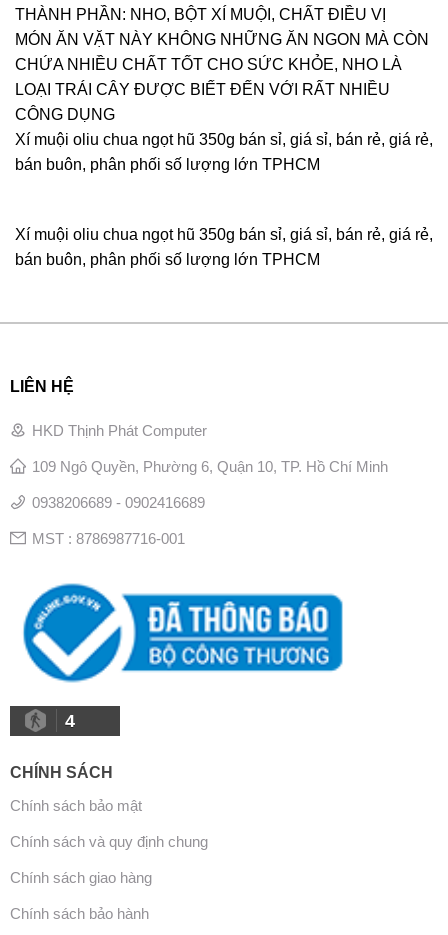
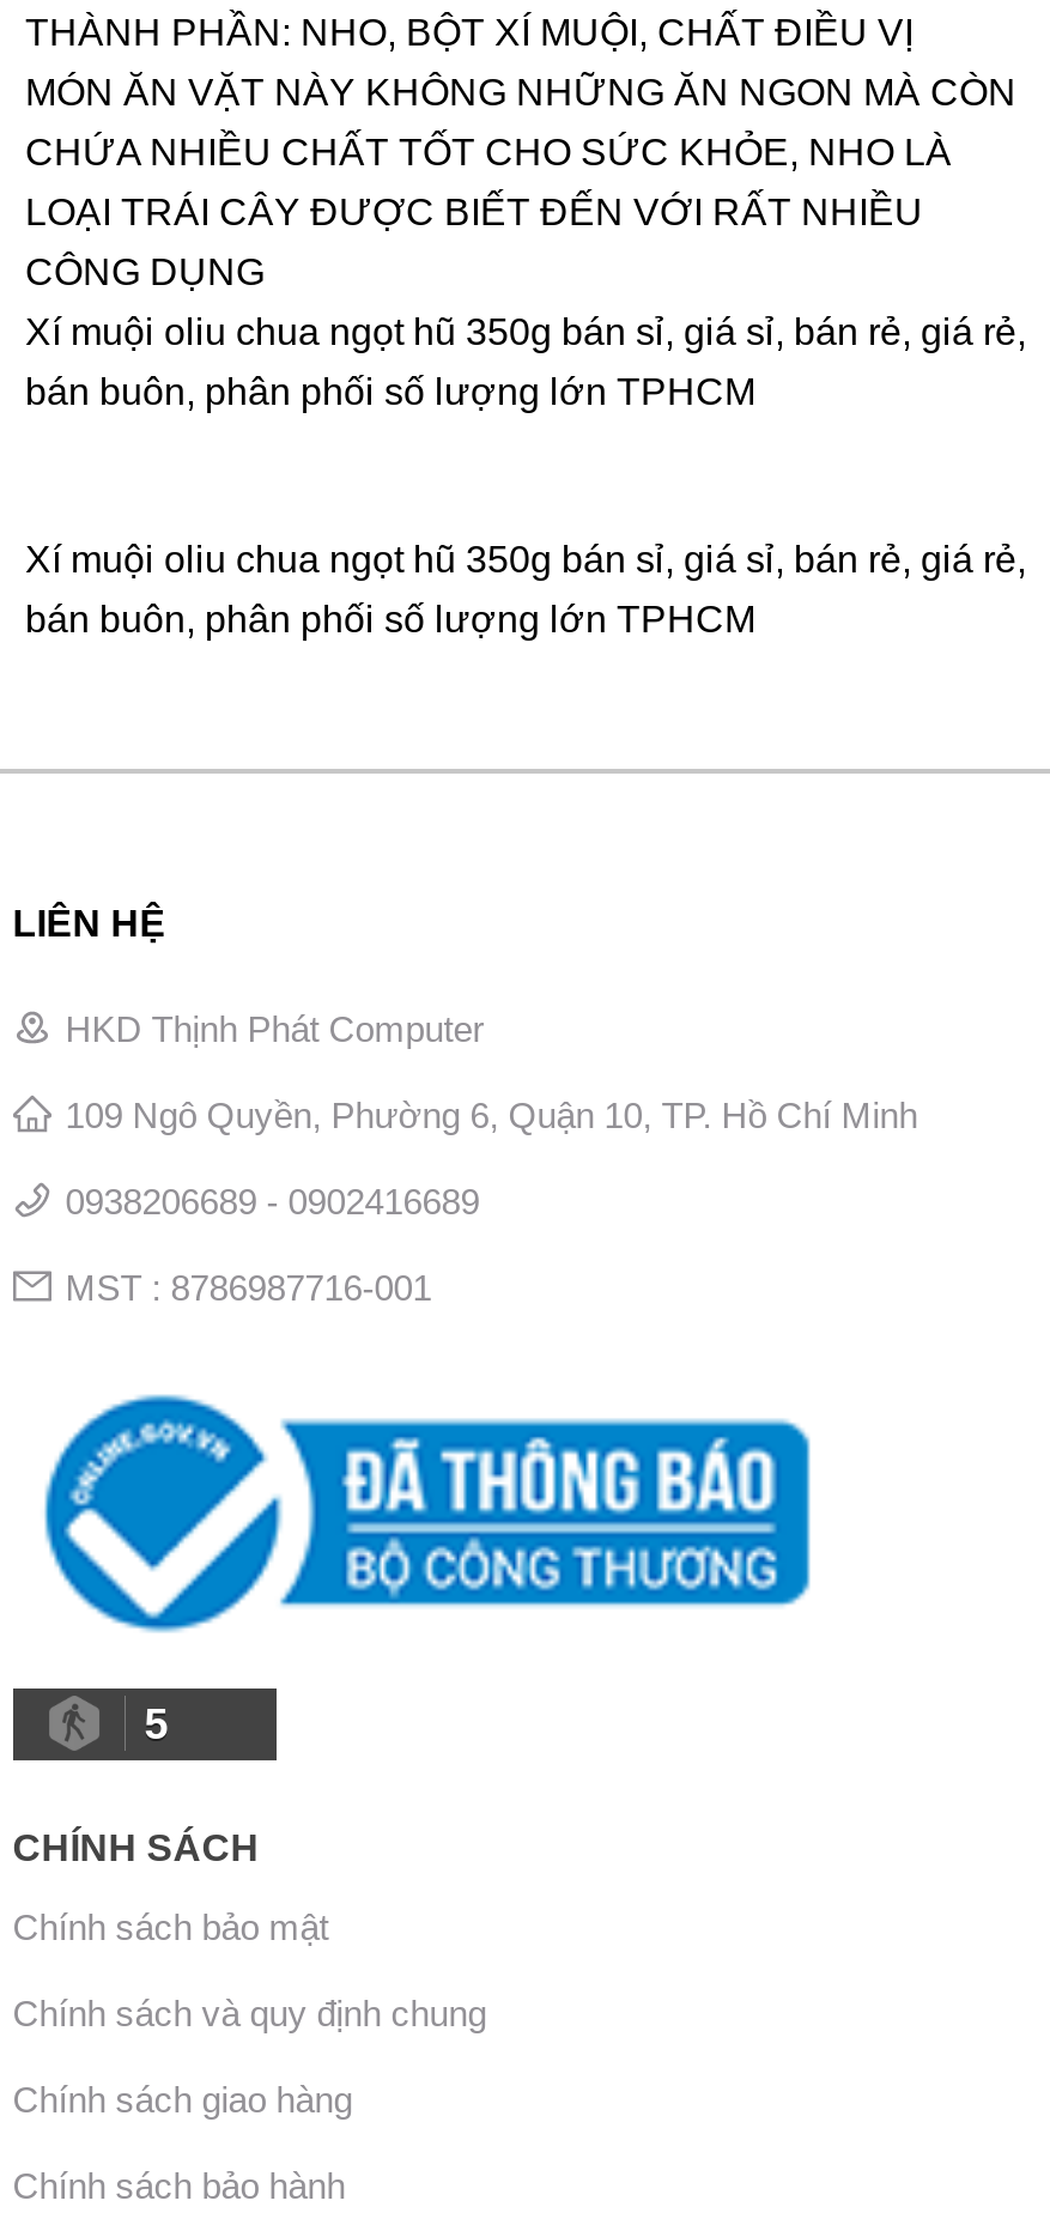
[65,711,73,731] 4 -> [144,1701,164,1749] 5

